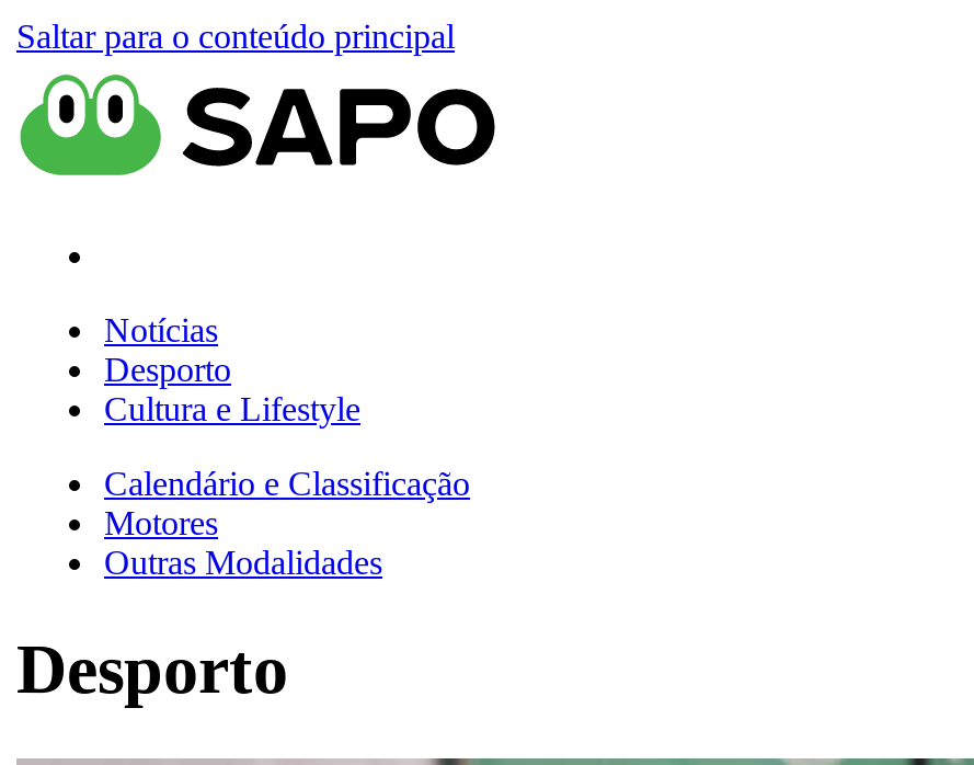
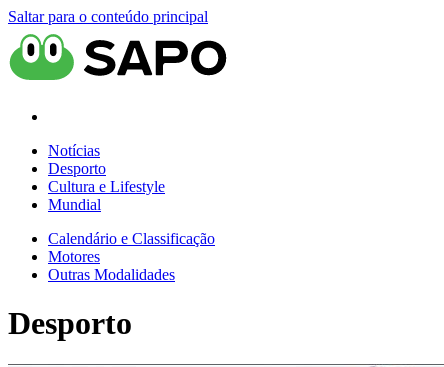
none -> [48,196,101,213] Mundial

